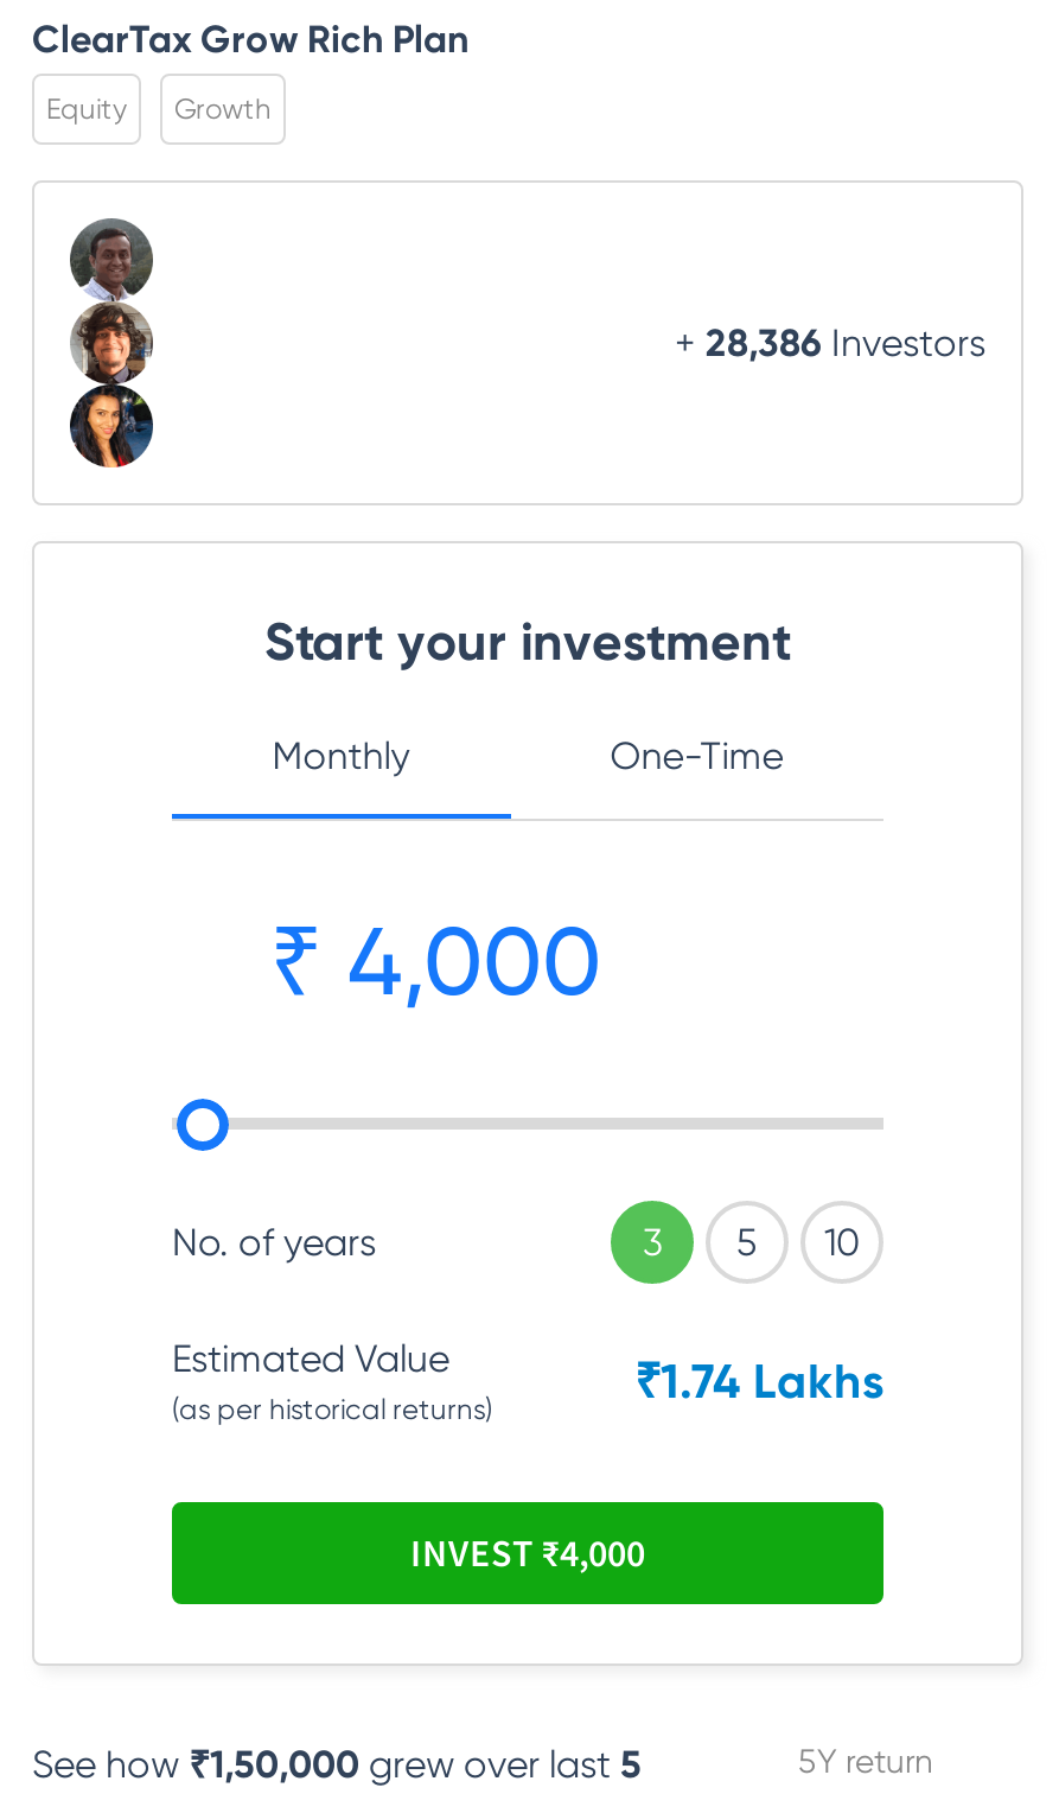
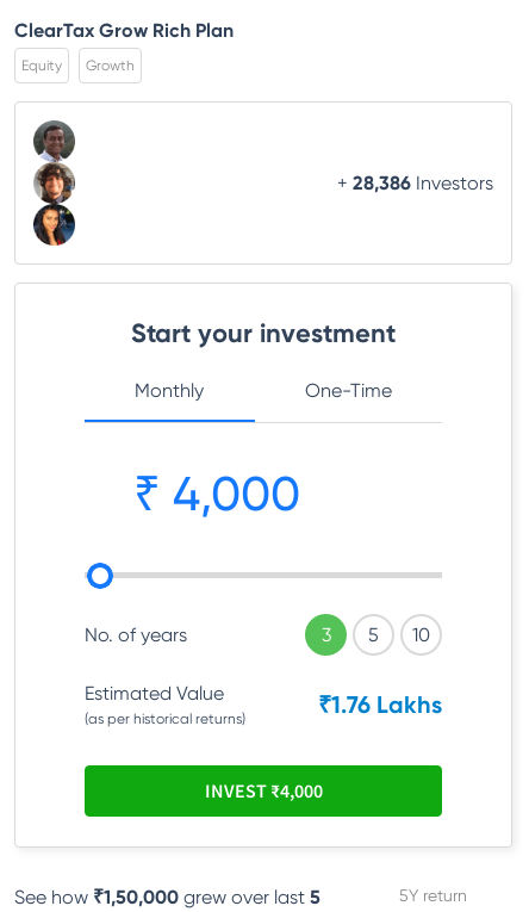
[634,1353,883,1410] ₹1.74 Lakhs -> [318,690,442,719] ₹1.76 Lakhs

